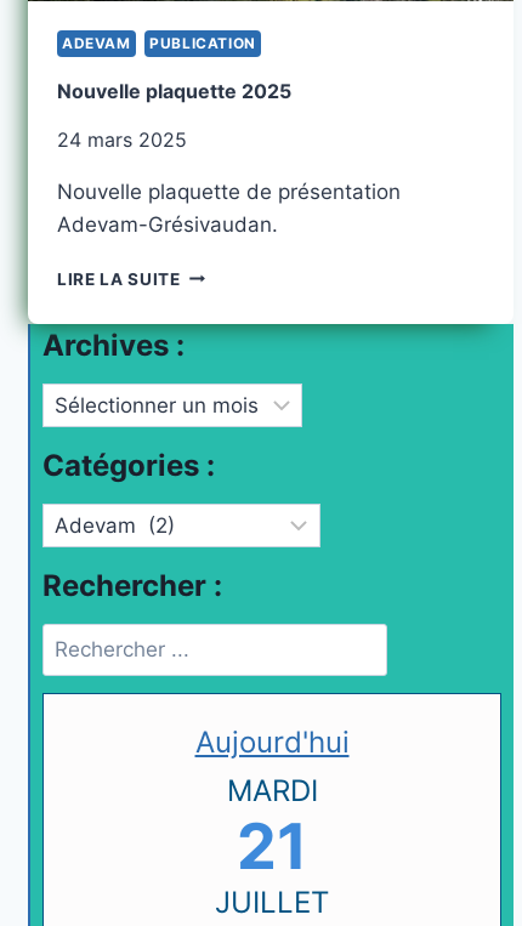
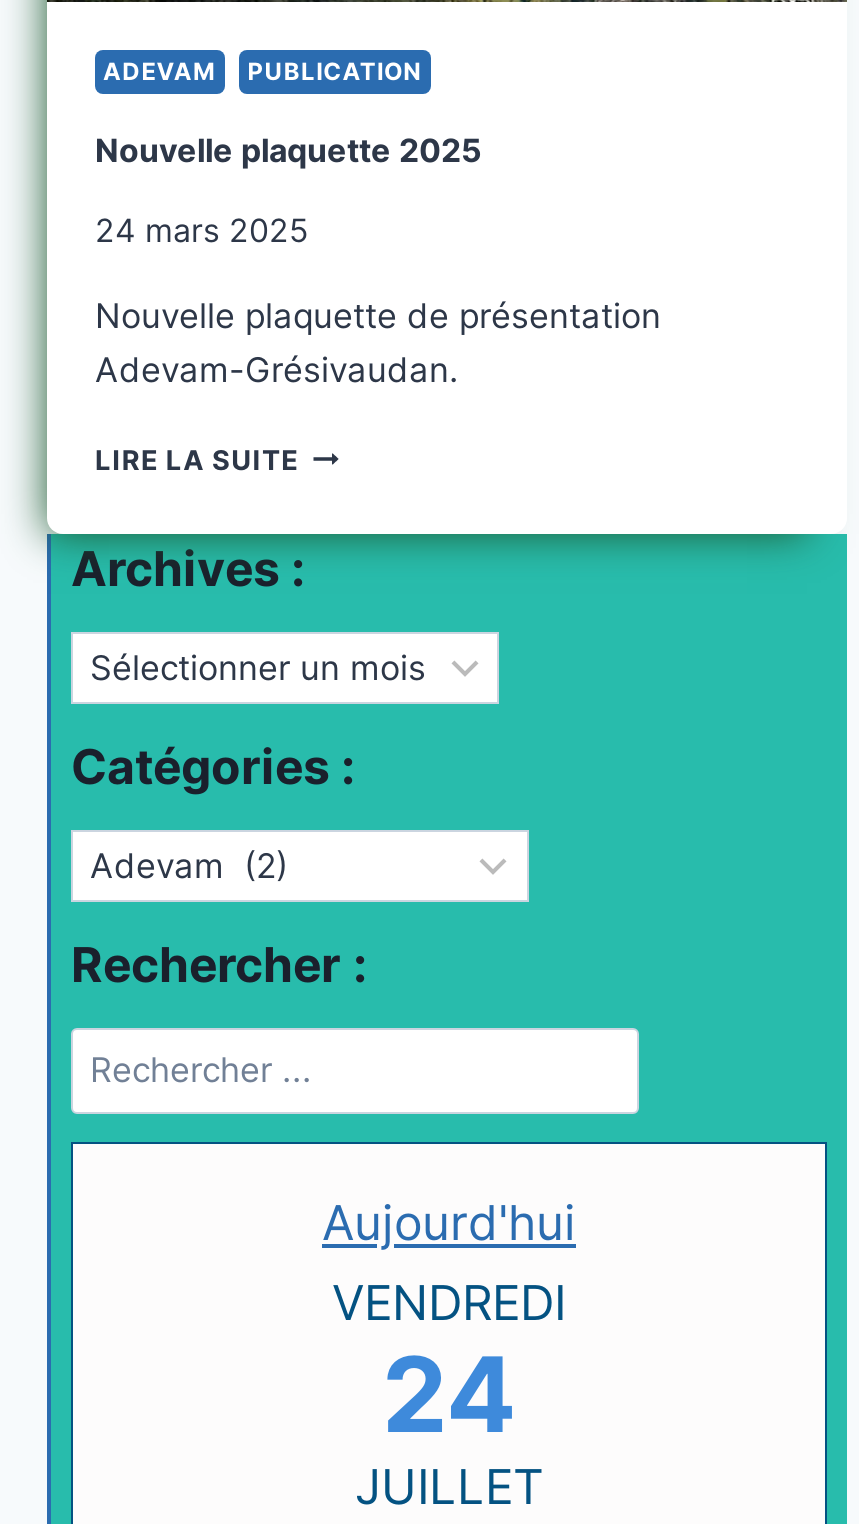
[226,772,317,884] MARDI | 21 -> [332,1273,566,1457] VENDREDI | 24

